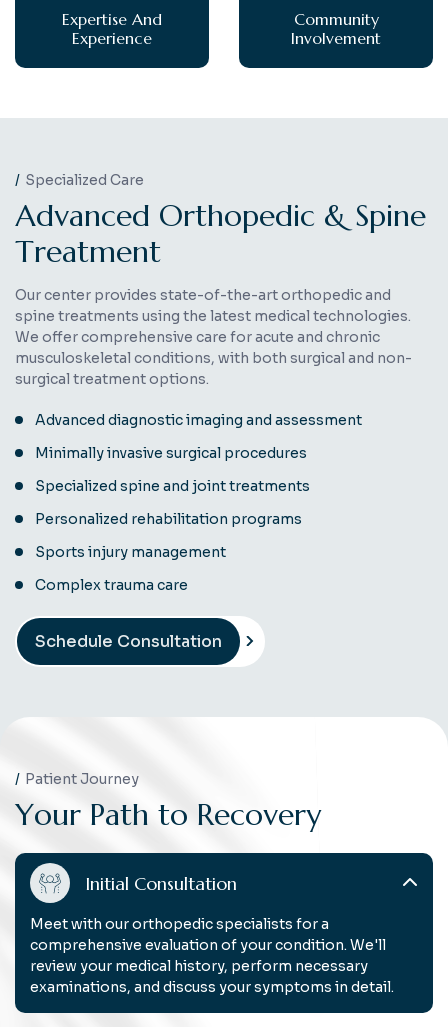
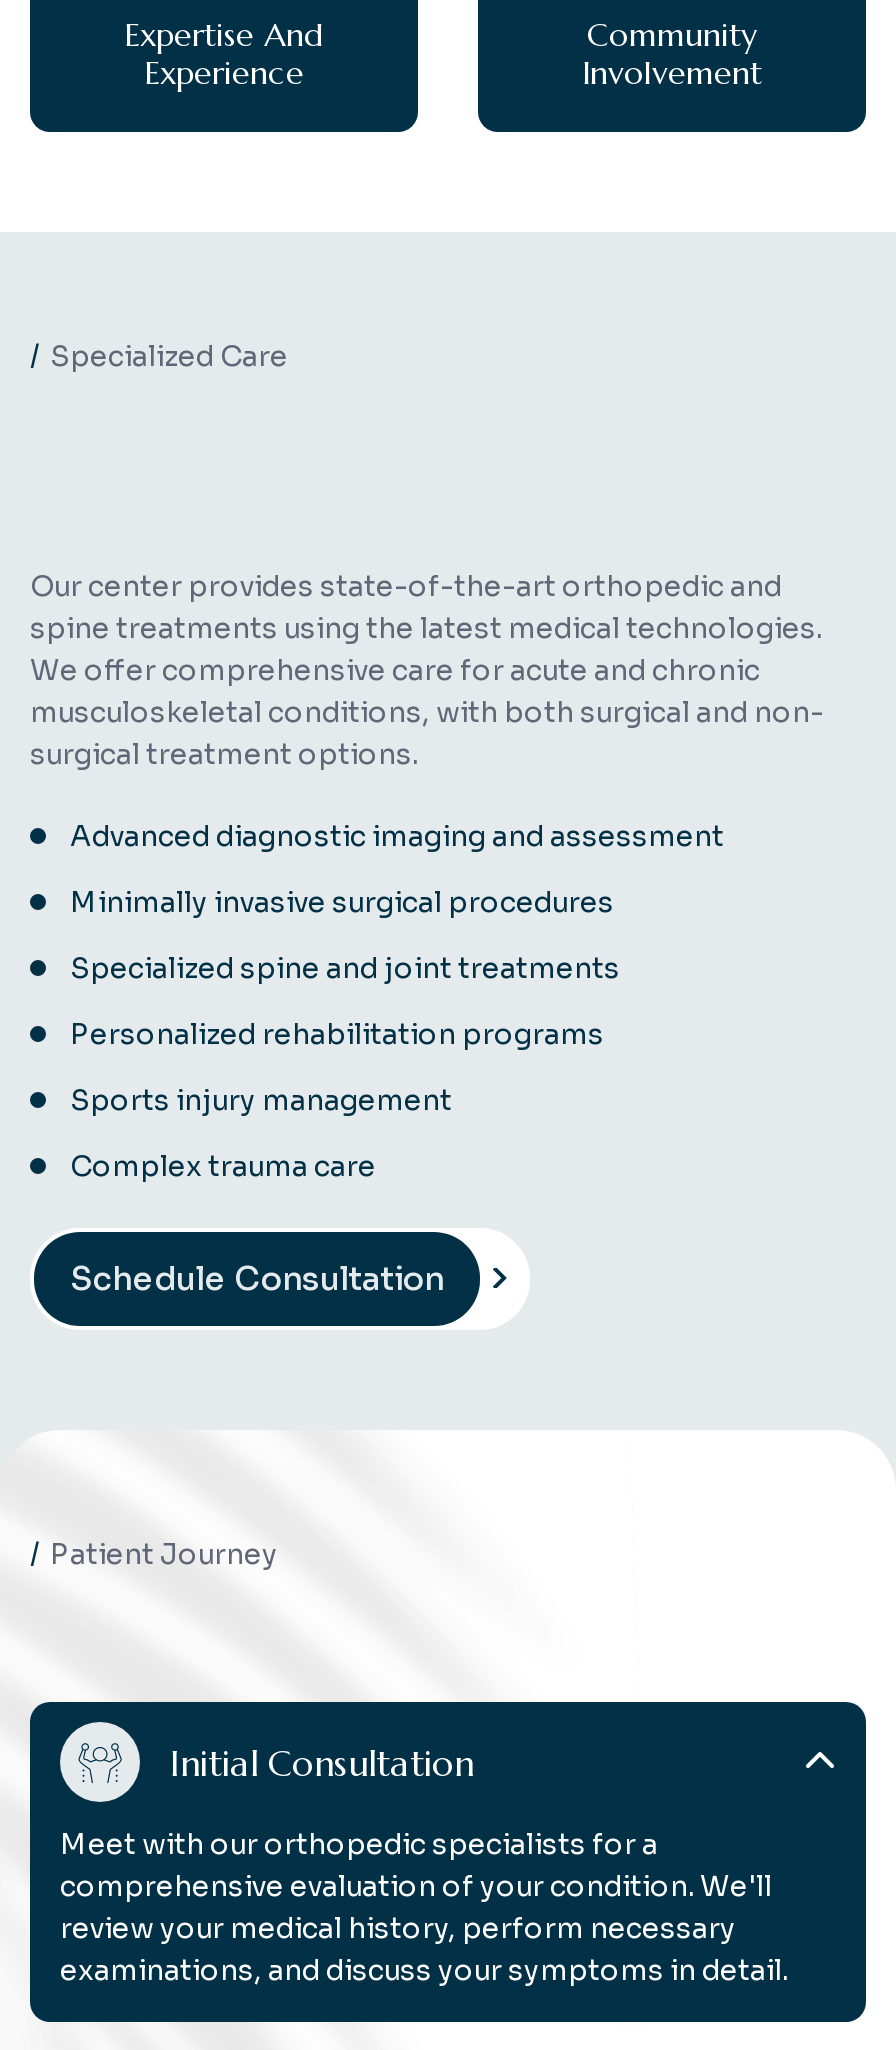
[15,197,426,270] Advanced Orthopedic & Spine | Treatment -> none
[15,796,321,833] Your Path to Recovery -> none

